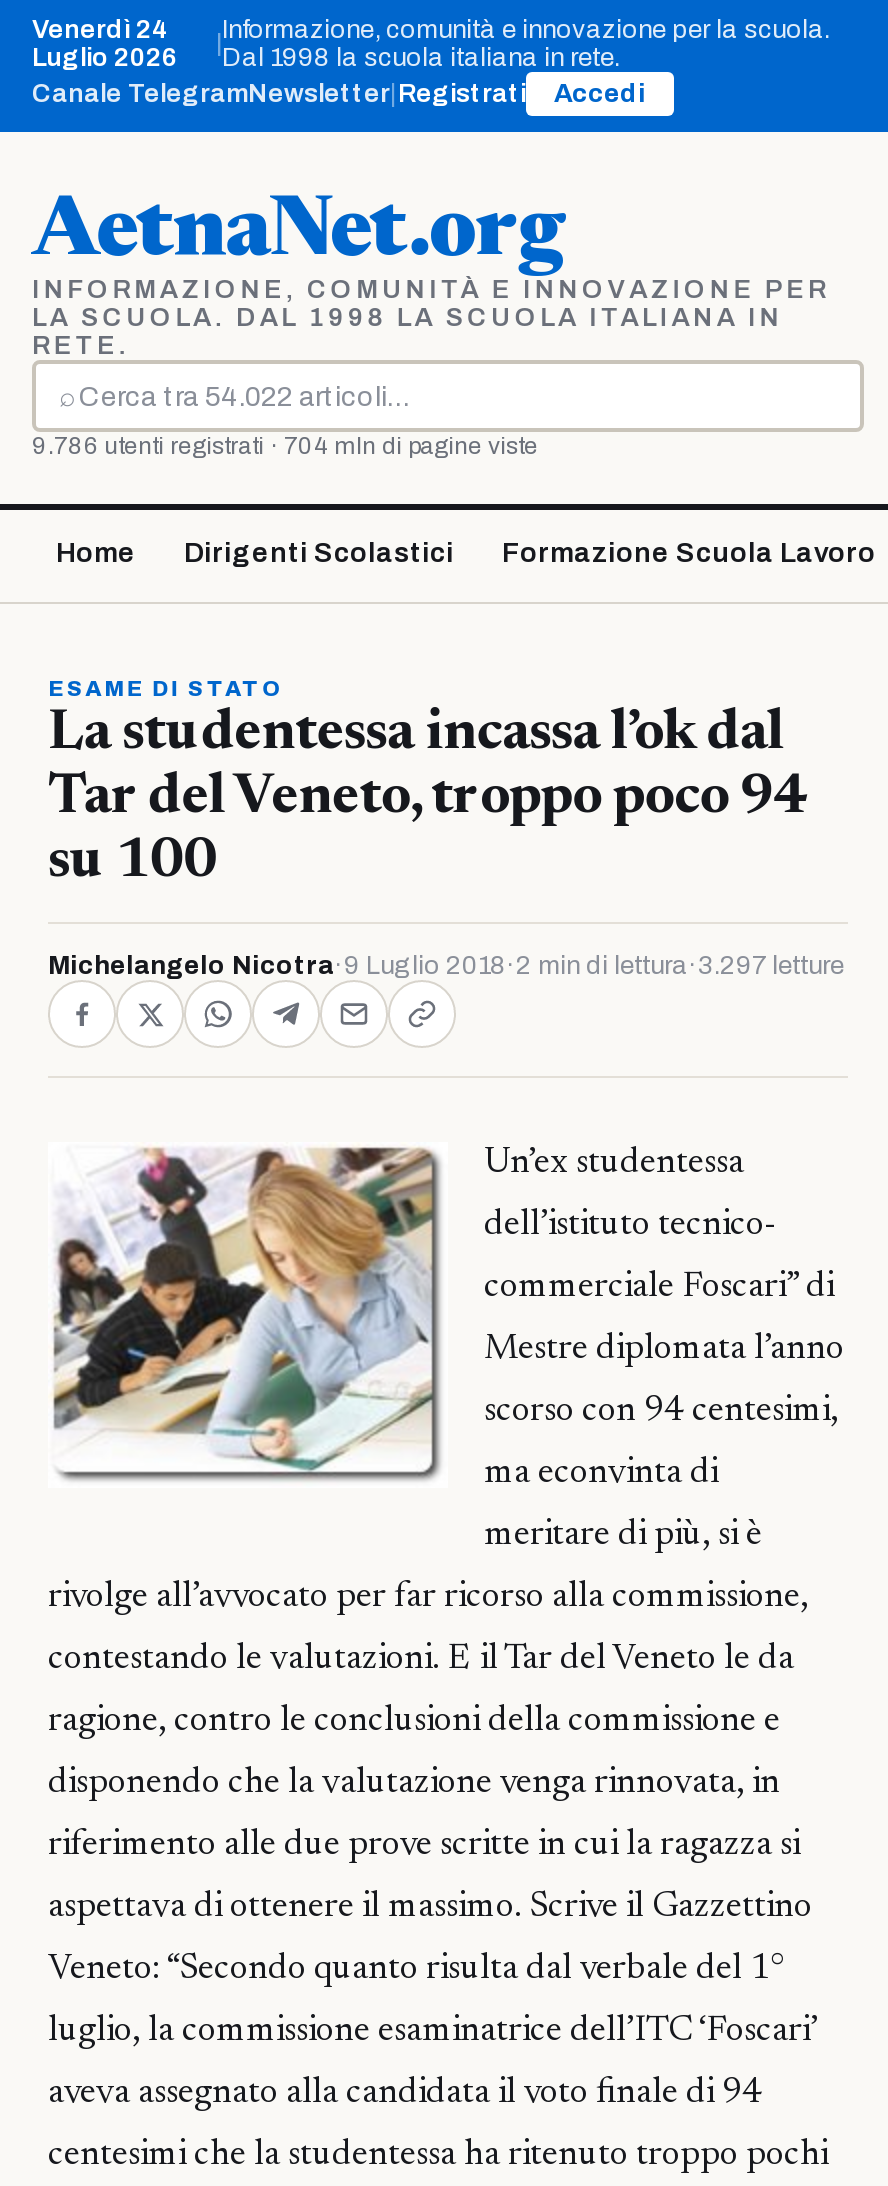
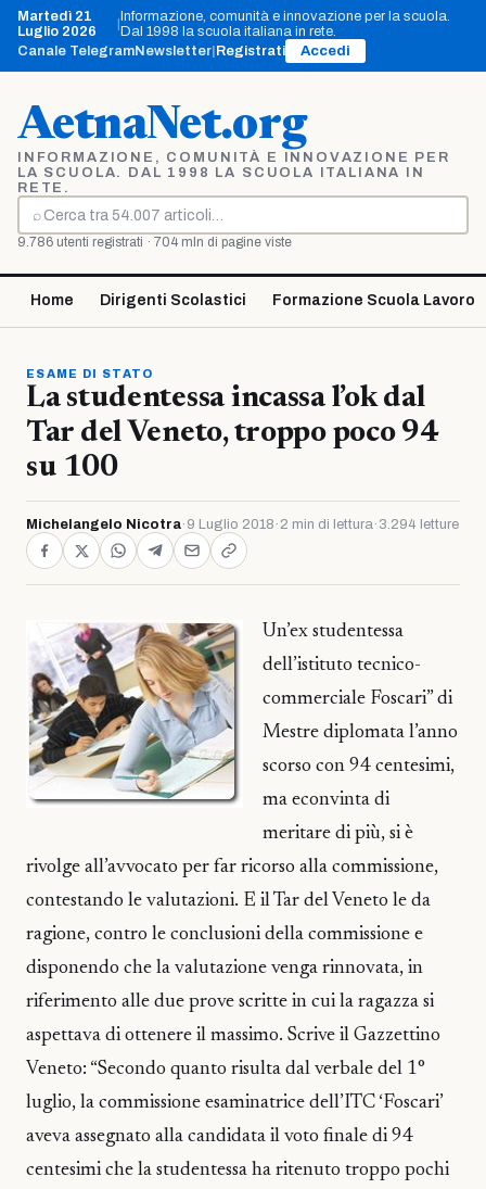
[32,16,170,44] Venerdì 24 -> [17,9,92,24] Martedì 21
[48,952,844,980] Michelangelo Nicotra · 9 Luglio 2018 · 2 min di lettura · 3.297 letture -> [26,517,459,532] Michelangelo Nicotra · 9 Luglio 2018 · 2 min di lettura · 3.294 letture

